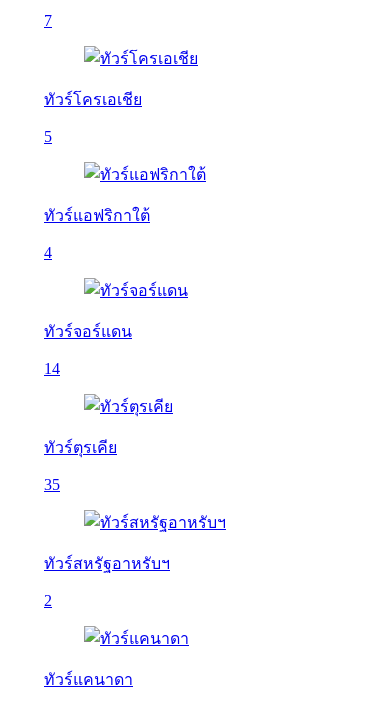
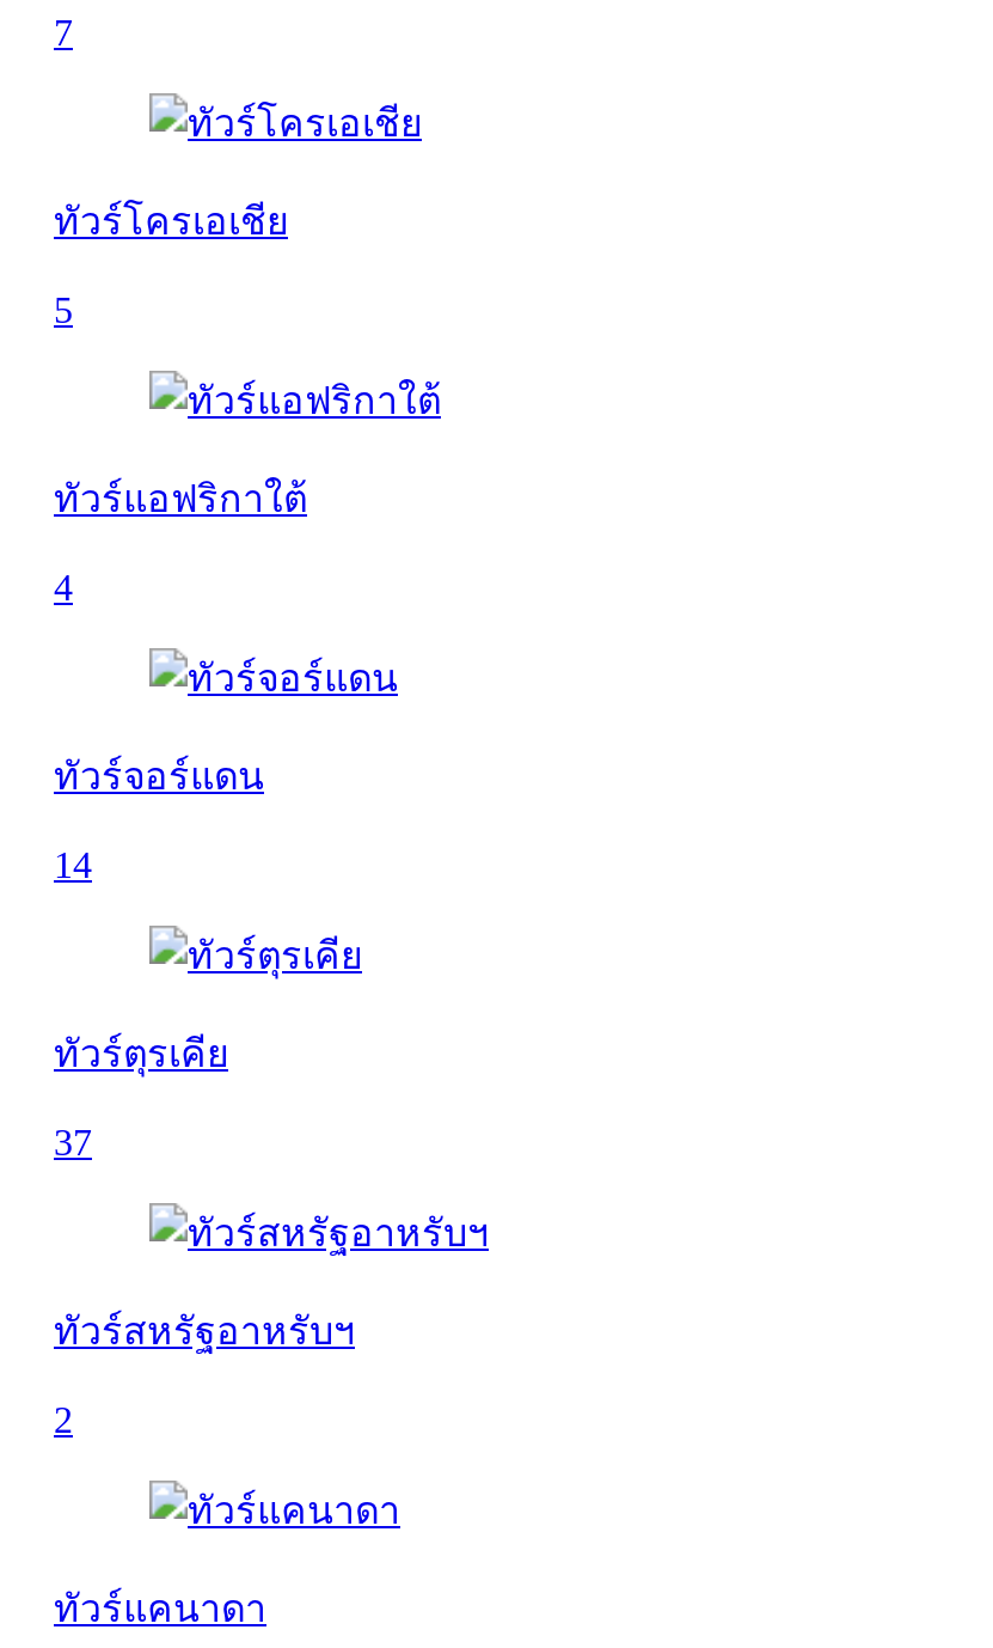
[44,476,60,493] 35 -> [54,1122,92,1162] 37

